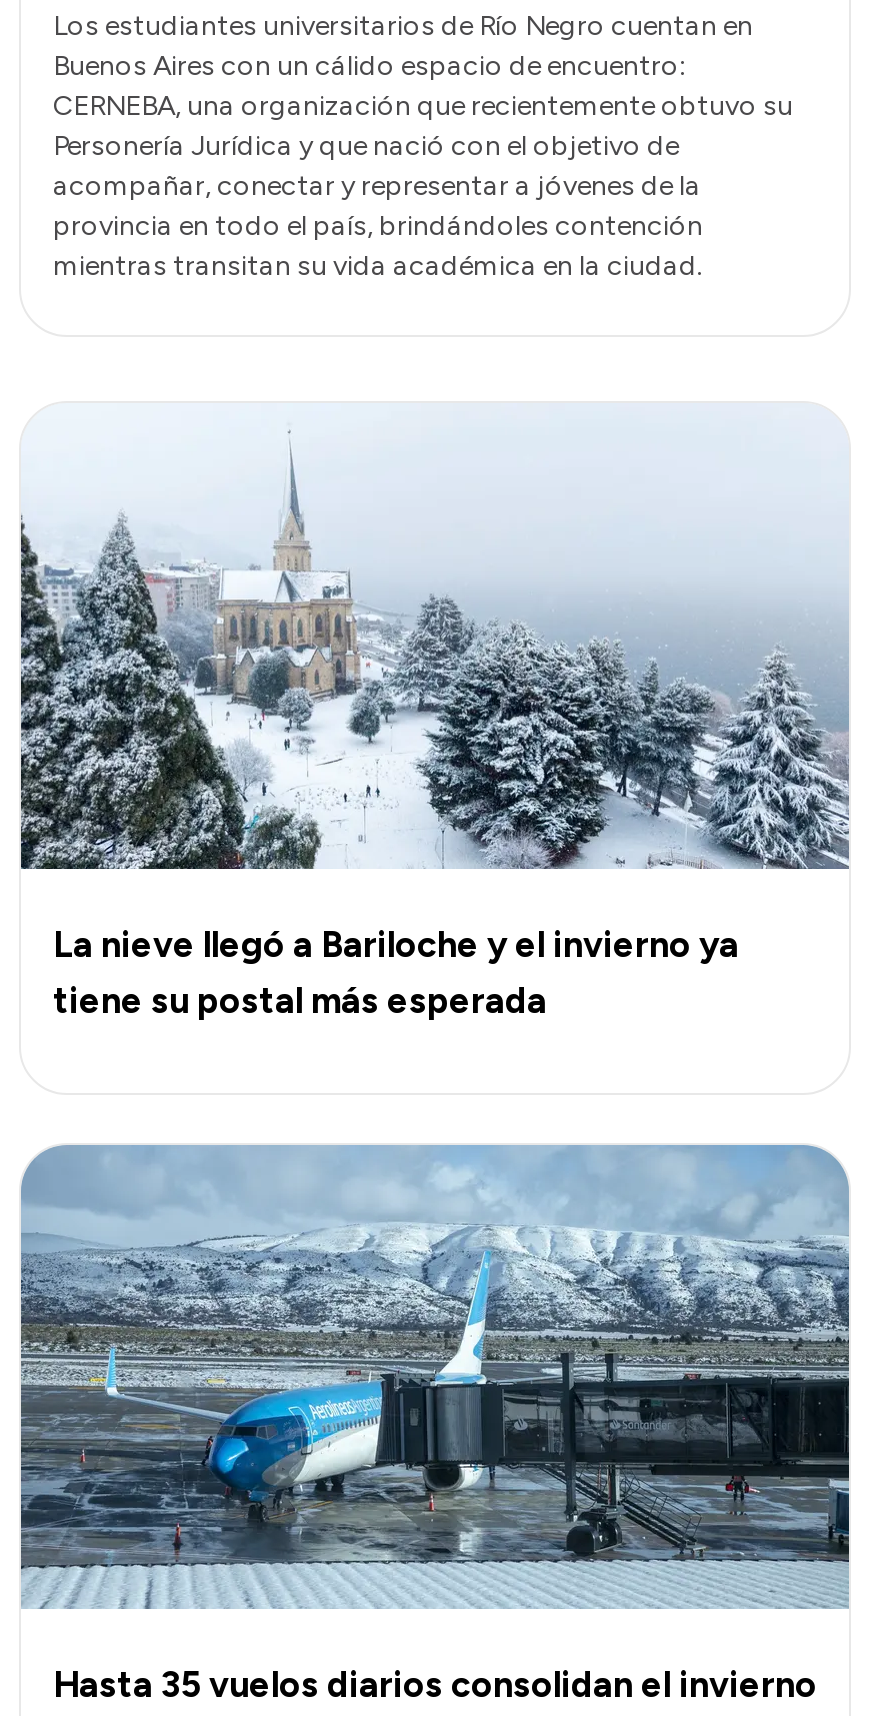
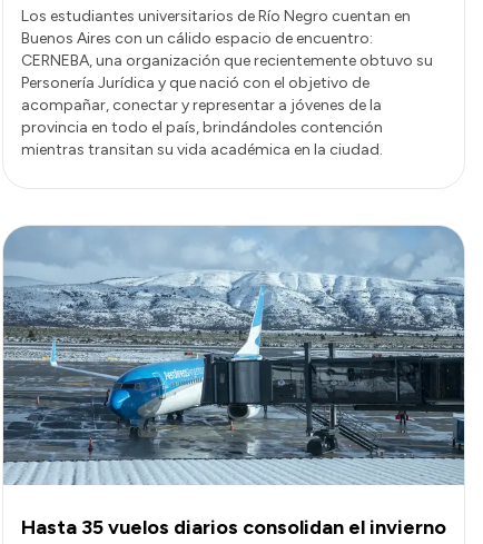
[19,407,851,1022] [image] | La nieve llegó a Bariloche y el invierno ya | tiene su postal más esperada -> none

